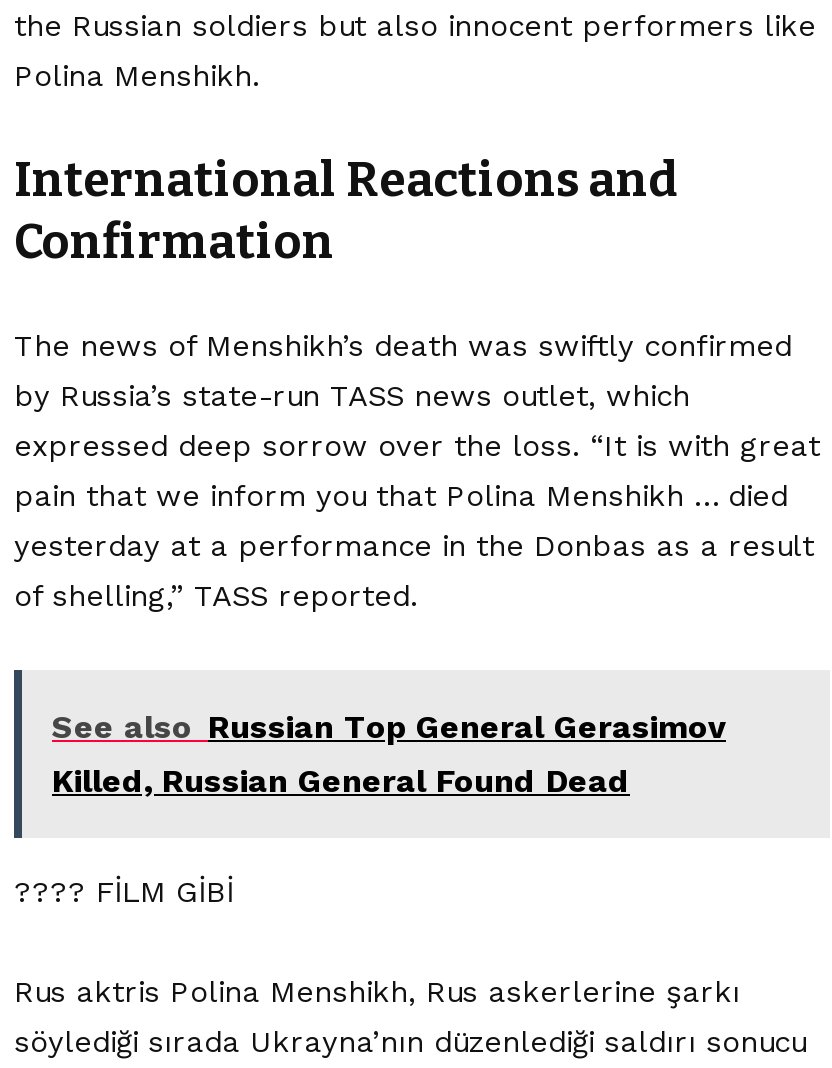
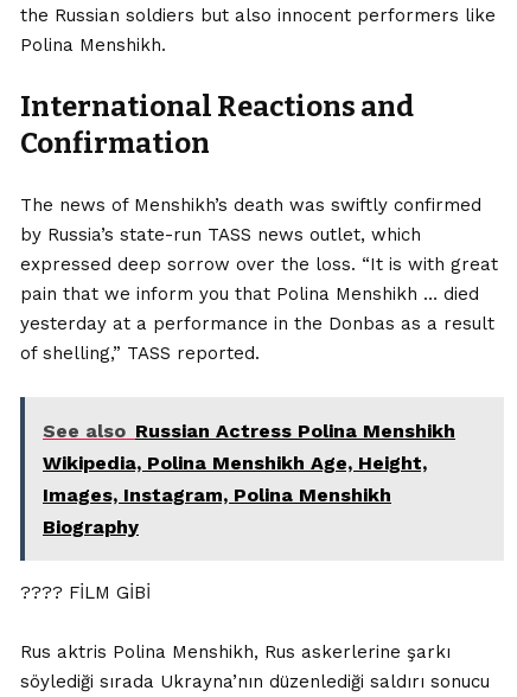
[52,708,726,800] See also Russian Top General Gerasimov | Killed, Russian General Found Dead -> [43,420,455,538] See also Russian Actress Polina Menshikh | Wikipedia, Polina Menshikh Age, Height, | Images, Instagram, Polina Menshikh | Biography

